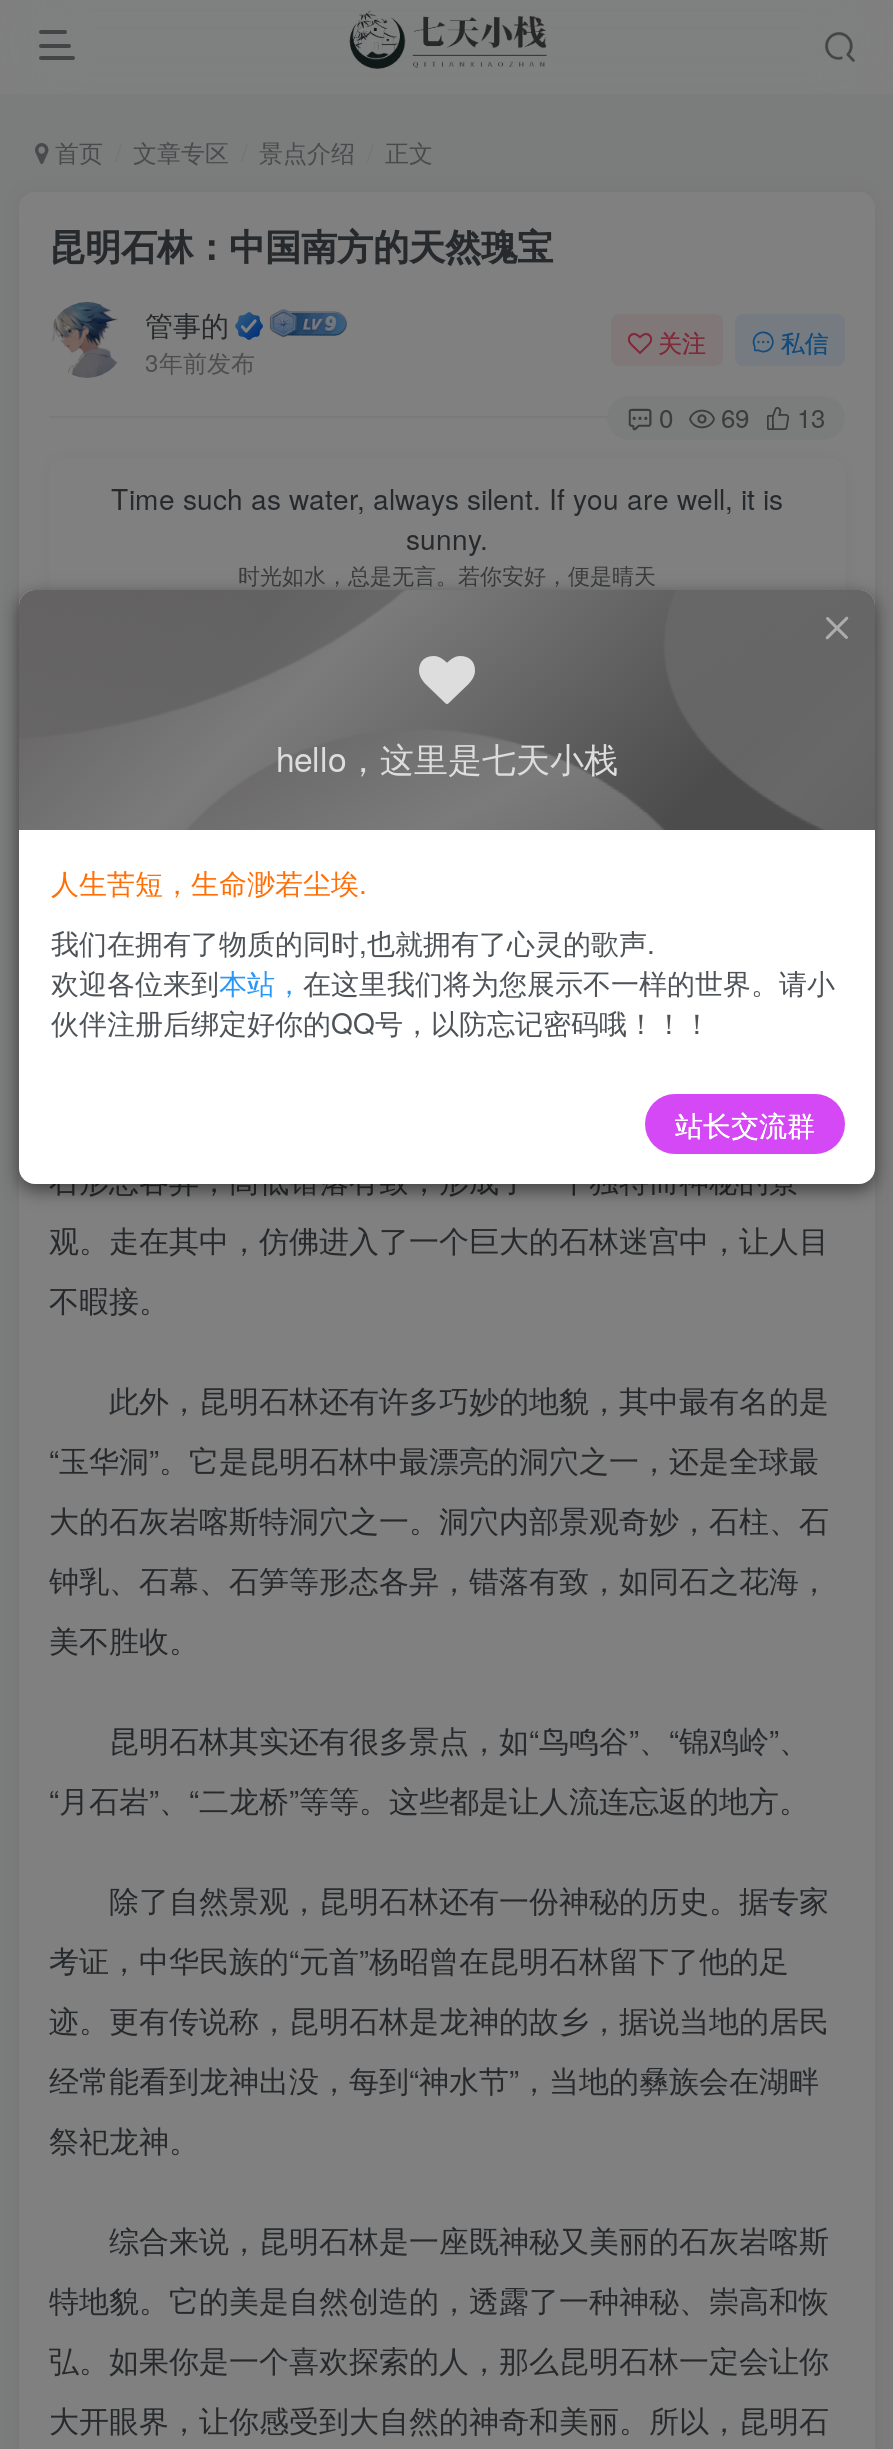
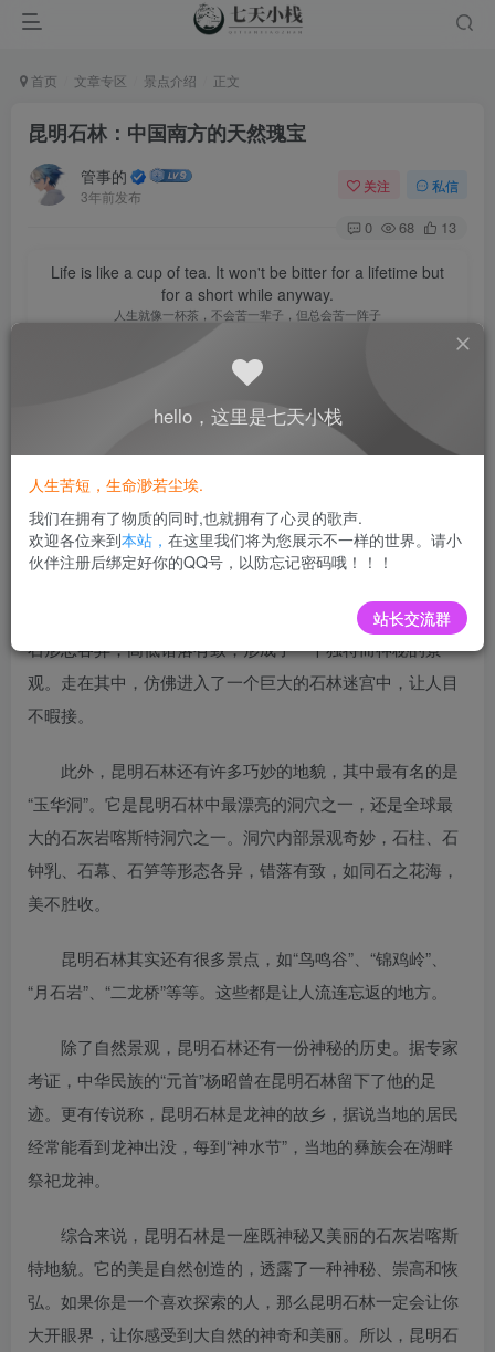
[659,398,825,436] 0 69 13 -> [365,217,456,238] 0 68 13
[111,478,783,590] Time such as water, always silent. If you are well, it is | sunny. | 时光如水，总是无言。若你安好，便是晴天 -> [51,261,444,323] Life is like a cup of tea. It won't be bitter for a lifetime but | for a short while anyway. | 人生就像一杯茶，不会苦一辈子，但总会苦一阵子

